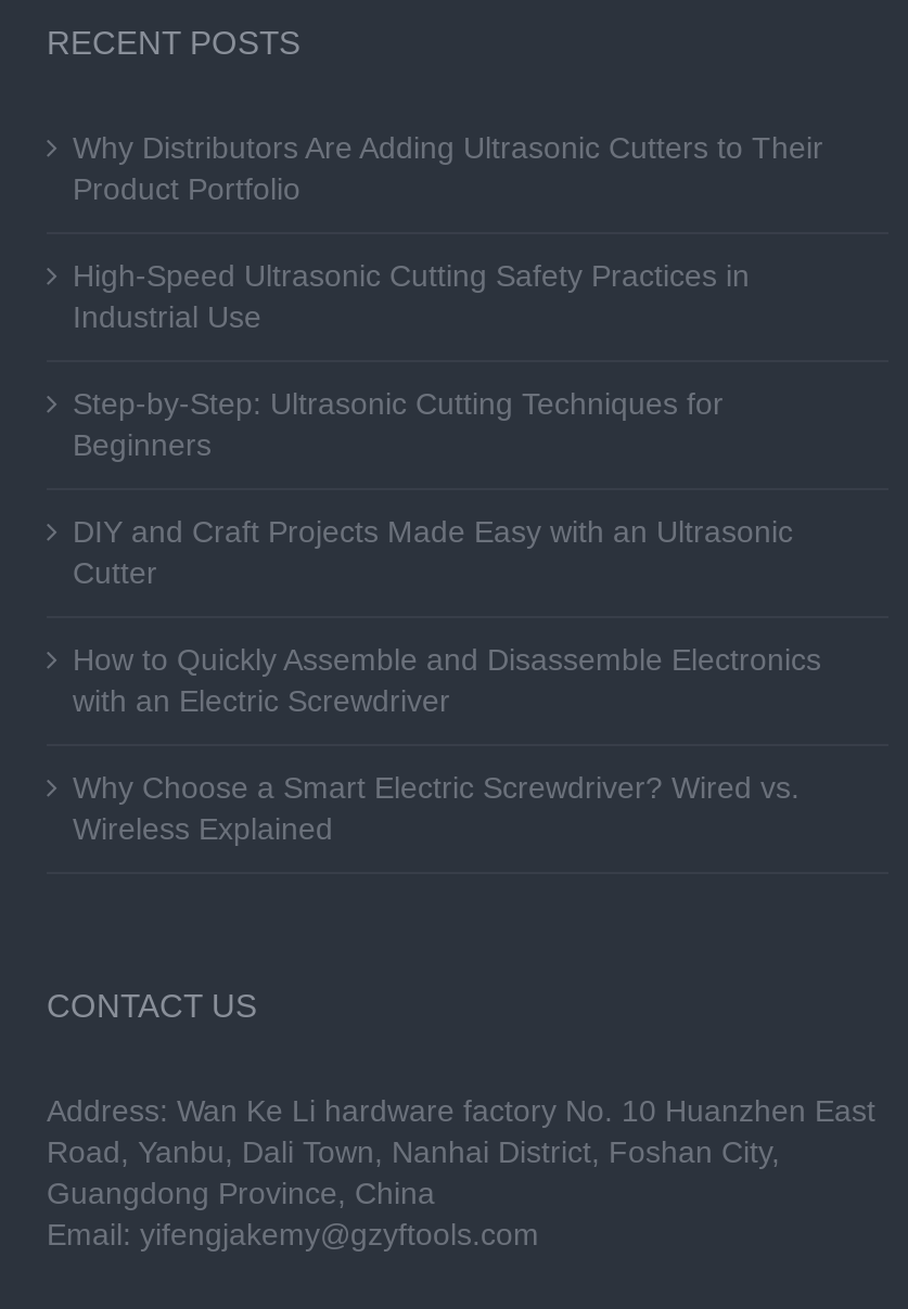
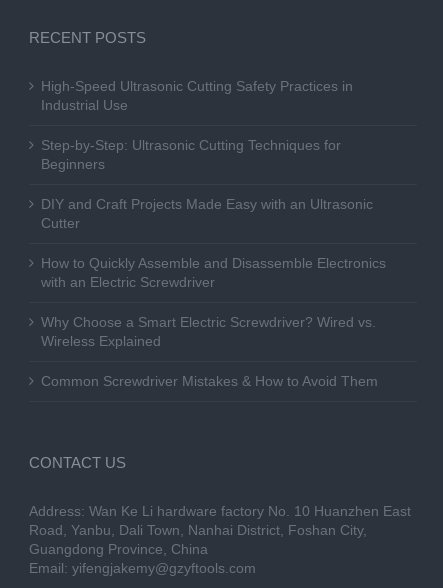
[73,130,823,206] Why Distributors Are Adding Ultrasonic Cutters to Their | Product Portfolio -> none
moved [73,258,821,846] -> [41,78,386,349]: High-Speed Ultrasonic Cutting Safety Practices in | Industrial Use | Step-by-Step: Ultrasonic Cutting Techniques for | ... | Why Choose a Smart Electric Screwdriver? Wired vs. | Wireless Explained
none -> [41,373,378,389] Common Screwdriver Mistakes & How to Avoid Them

